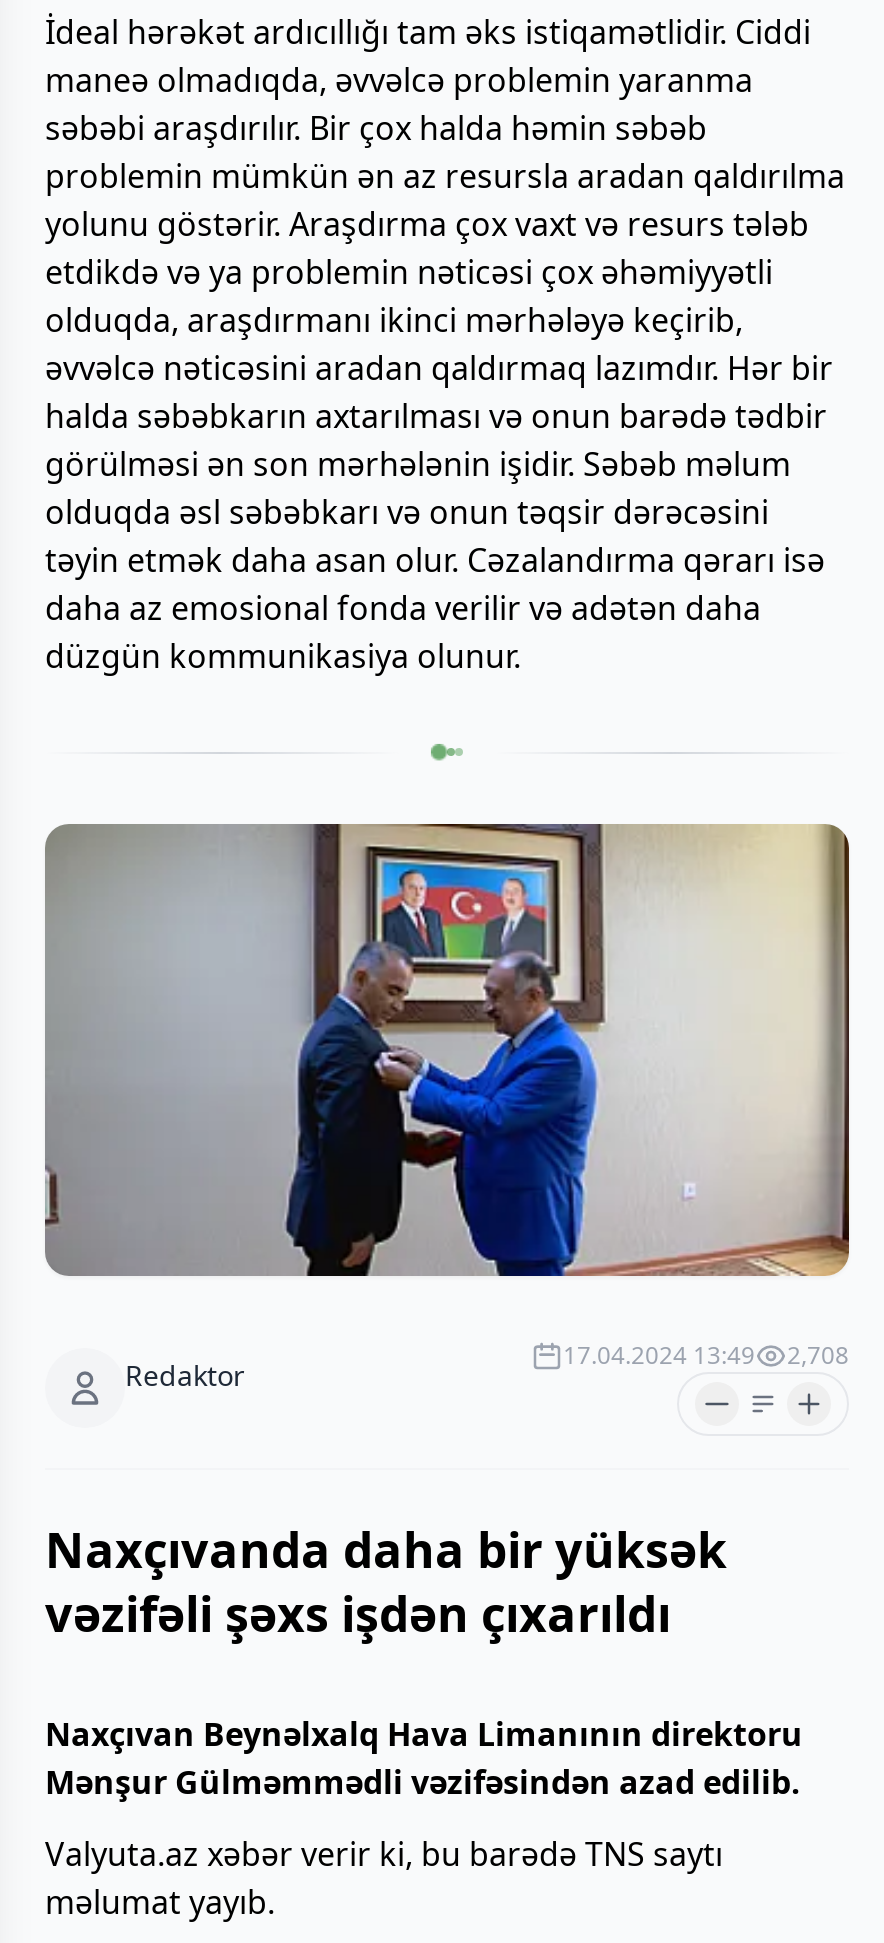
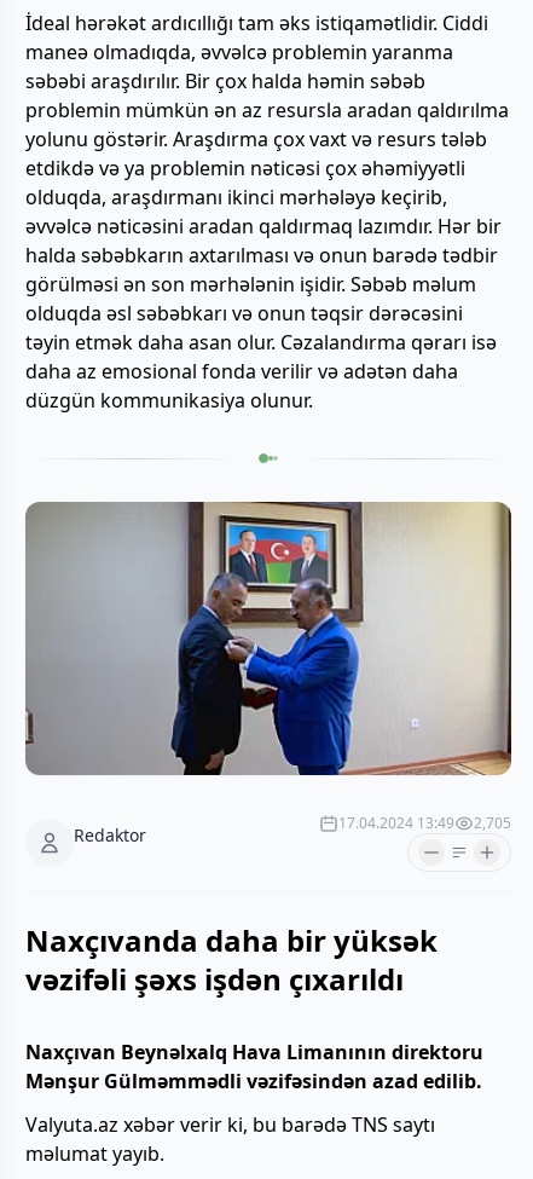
[563,1338,849,1372] 17.04.2024 13:49 2,708 -> [338,813,511,833] 17.04.2024 13:49 2,705

